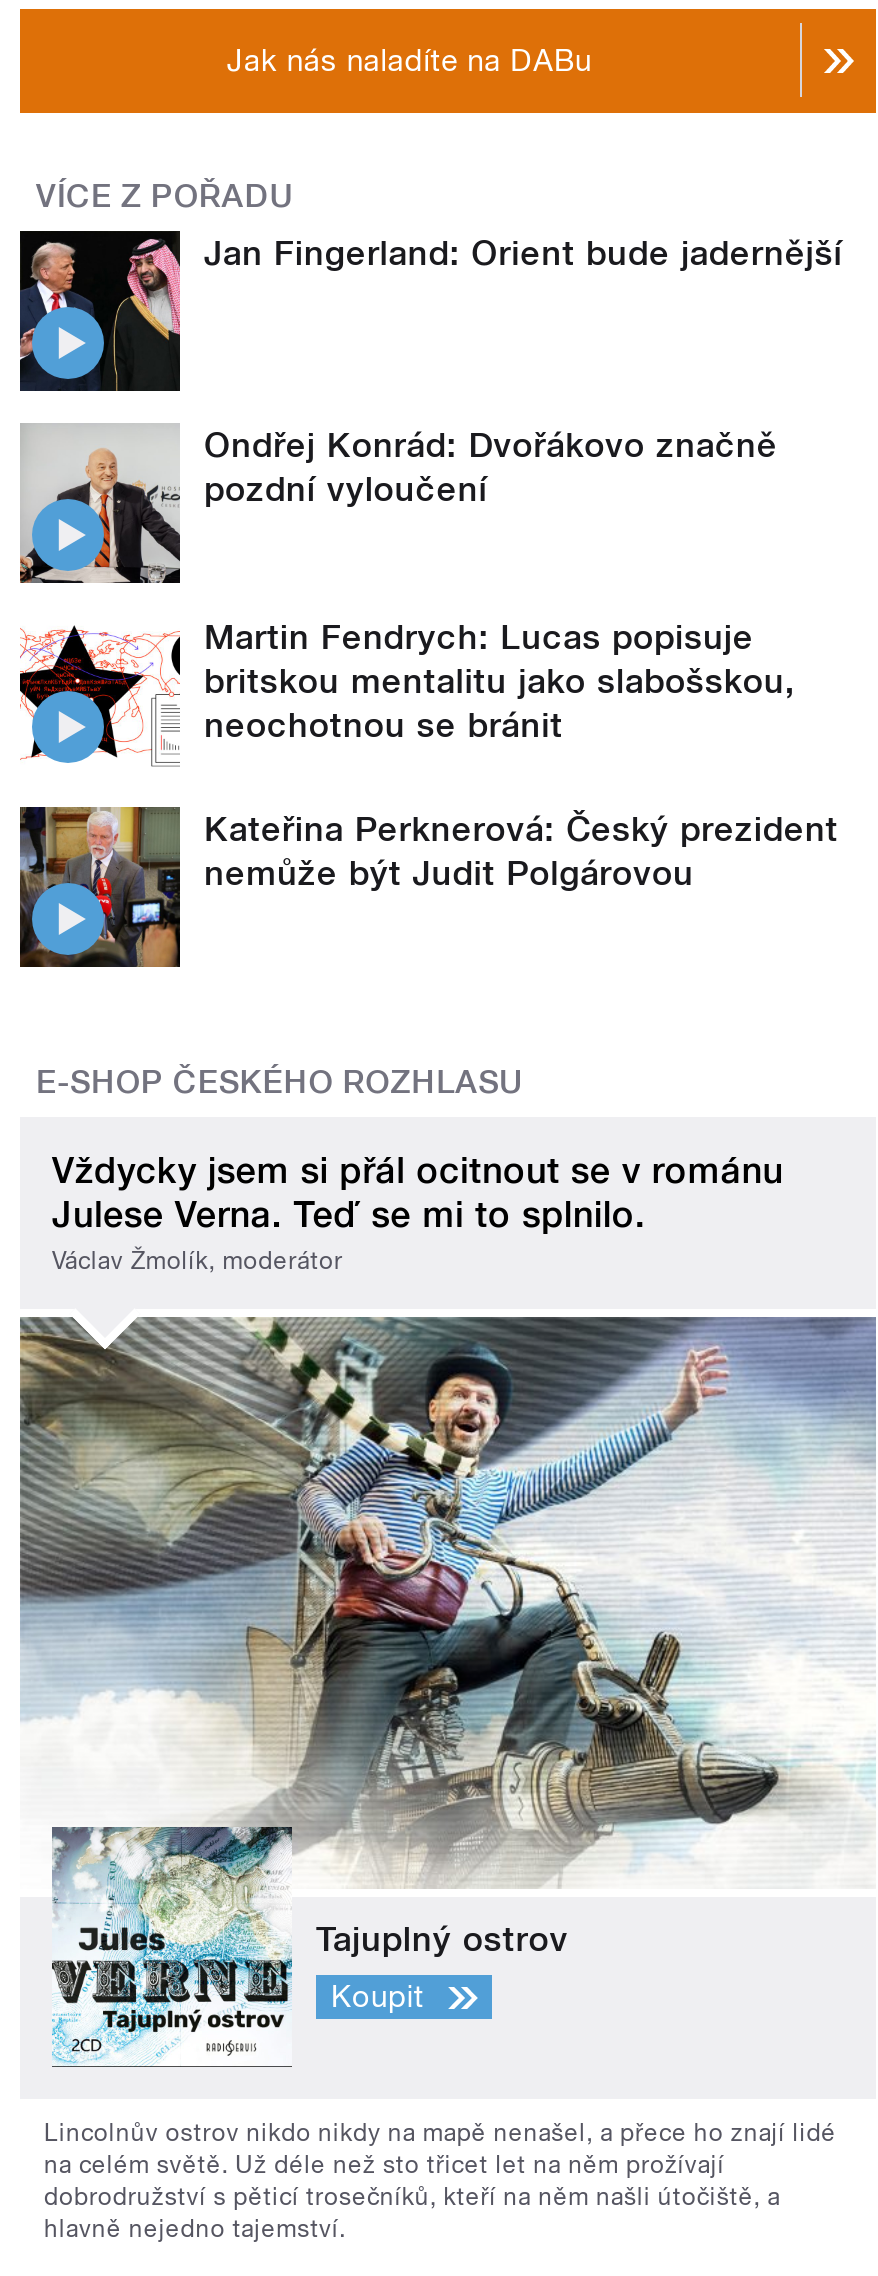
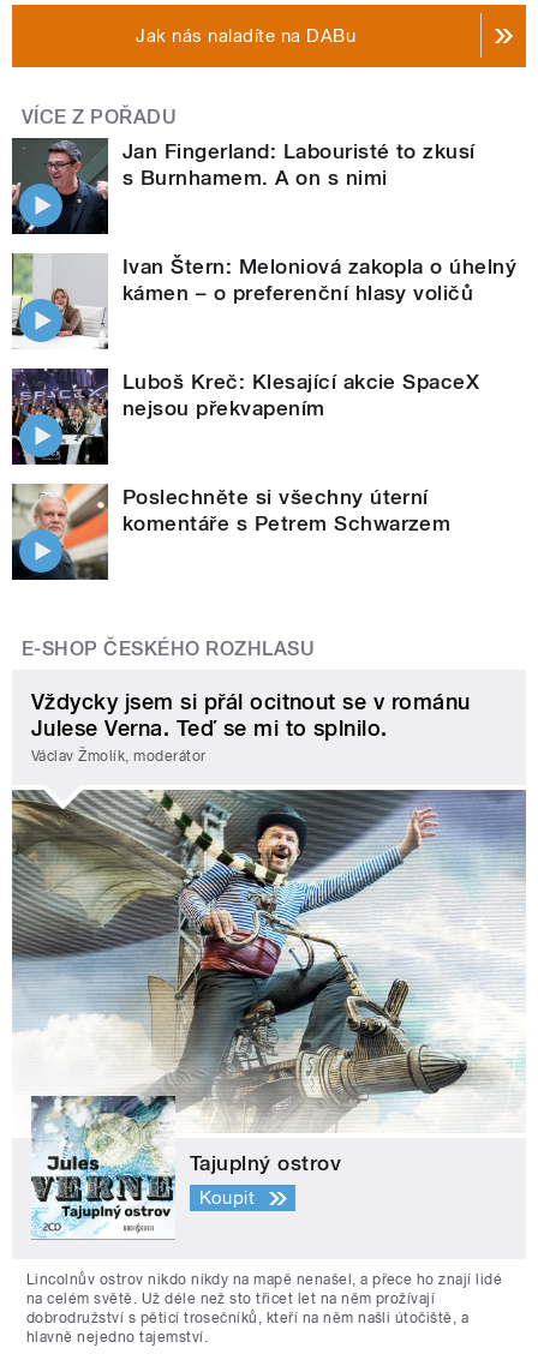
[18,231,842,389] [image] | Jan Fingerland: Orient bude jadernější -> [11,138,475,234] [image] | Jan Fingerland: Labouristé to zkusí | s Burnhamem. A on s nimi
[18,425,778,585] [image] | Ondřej Konrád: Dvořákovo značně | pozdní vyloučení -> [12,253,517,349] [image] | Ivan Štern: Meloniová zakopla o úhelný | kámen – o preferenční hlasy voličů
[18,615,796,775] [image] | Martin Fendrych: Lucas popisuje | britskou mentalitu jako slabošskou, | neochotnou se bránit -> [11,367,480,466] [image] | Luboš Kreč: Klesající akcie SpaceX | nejsou překvapením
[20,805,839,969] [image] | Kateřina Perknerová: Český prezident | nemůže být Judit Polgárovou -> [12,483,451,581] [image] | Poslechněte si všechny úterní | komentáře s Petrem Schwarzem

